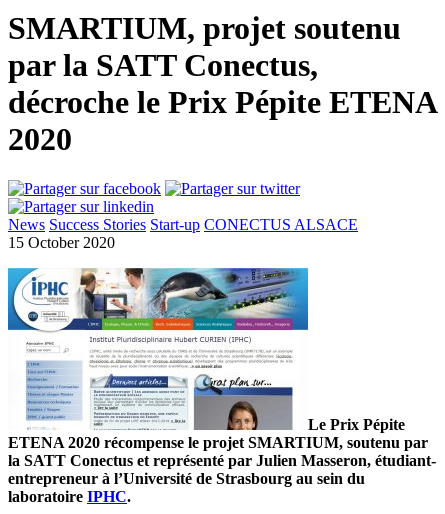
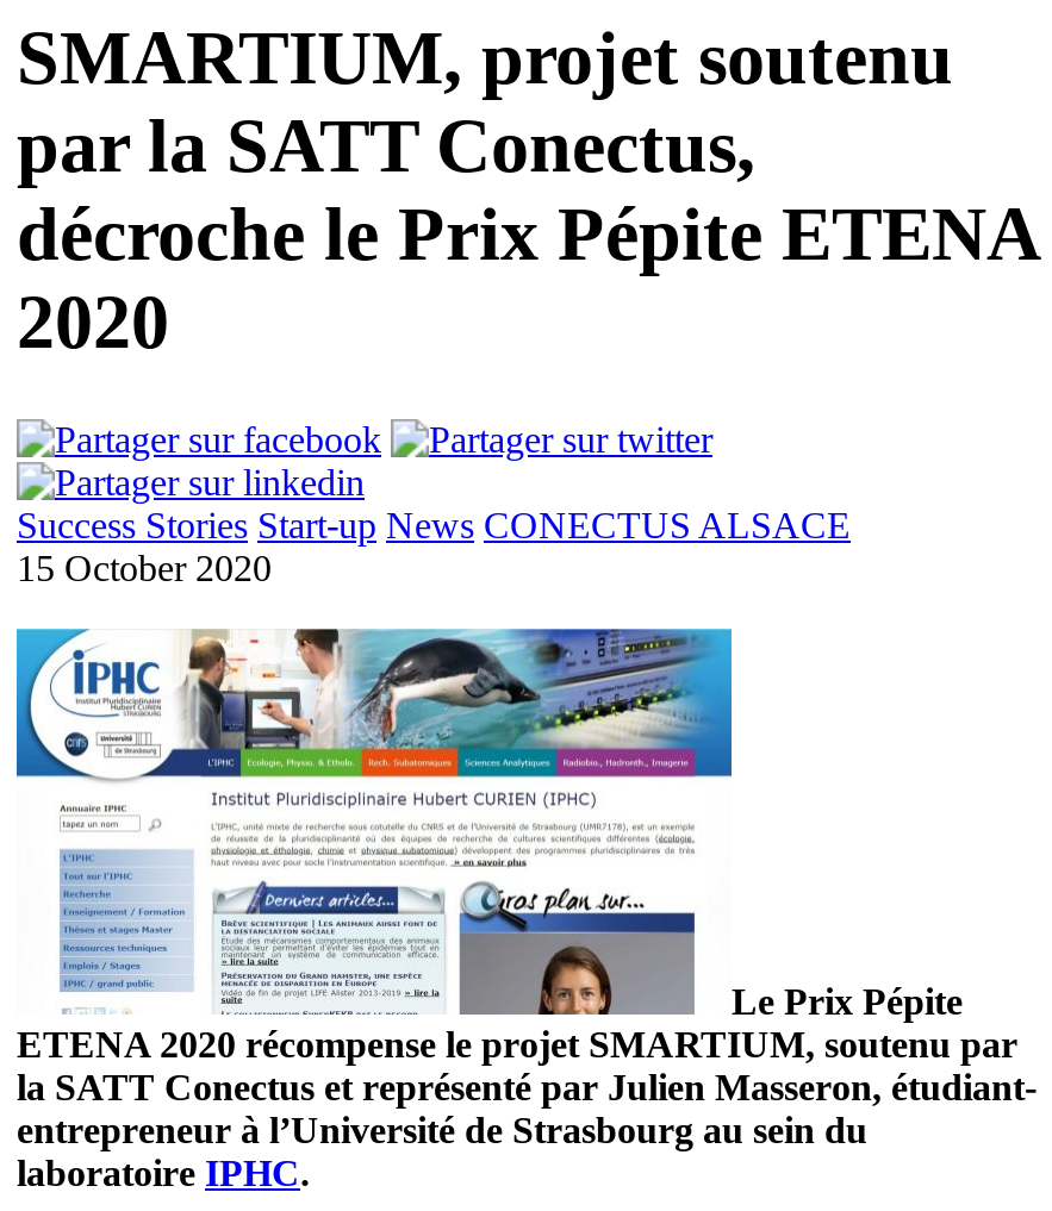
[8,216,358,233] News Success Stories Start-up CONECTUS ALSACE -> [17,505,851,545] Success Stories Start-up News CONECTUS ALSACE

